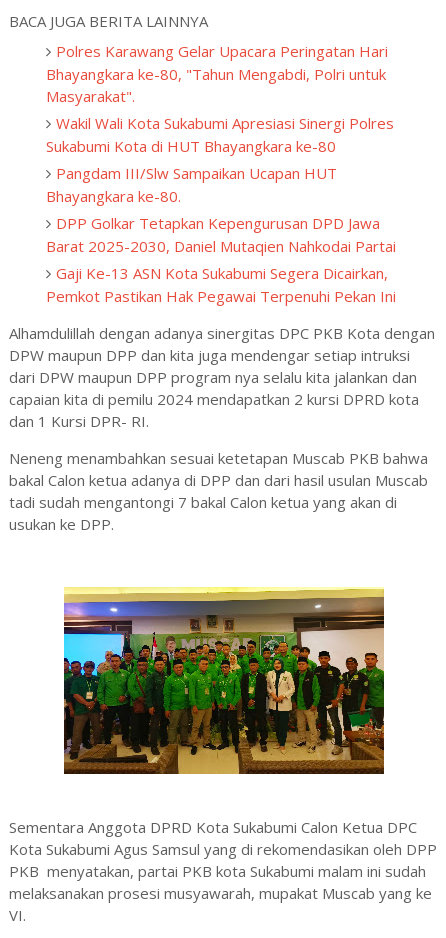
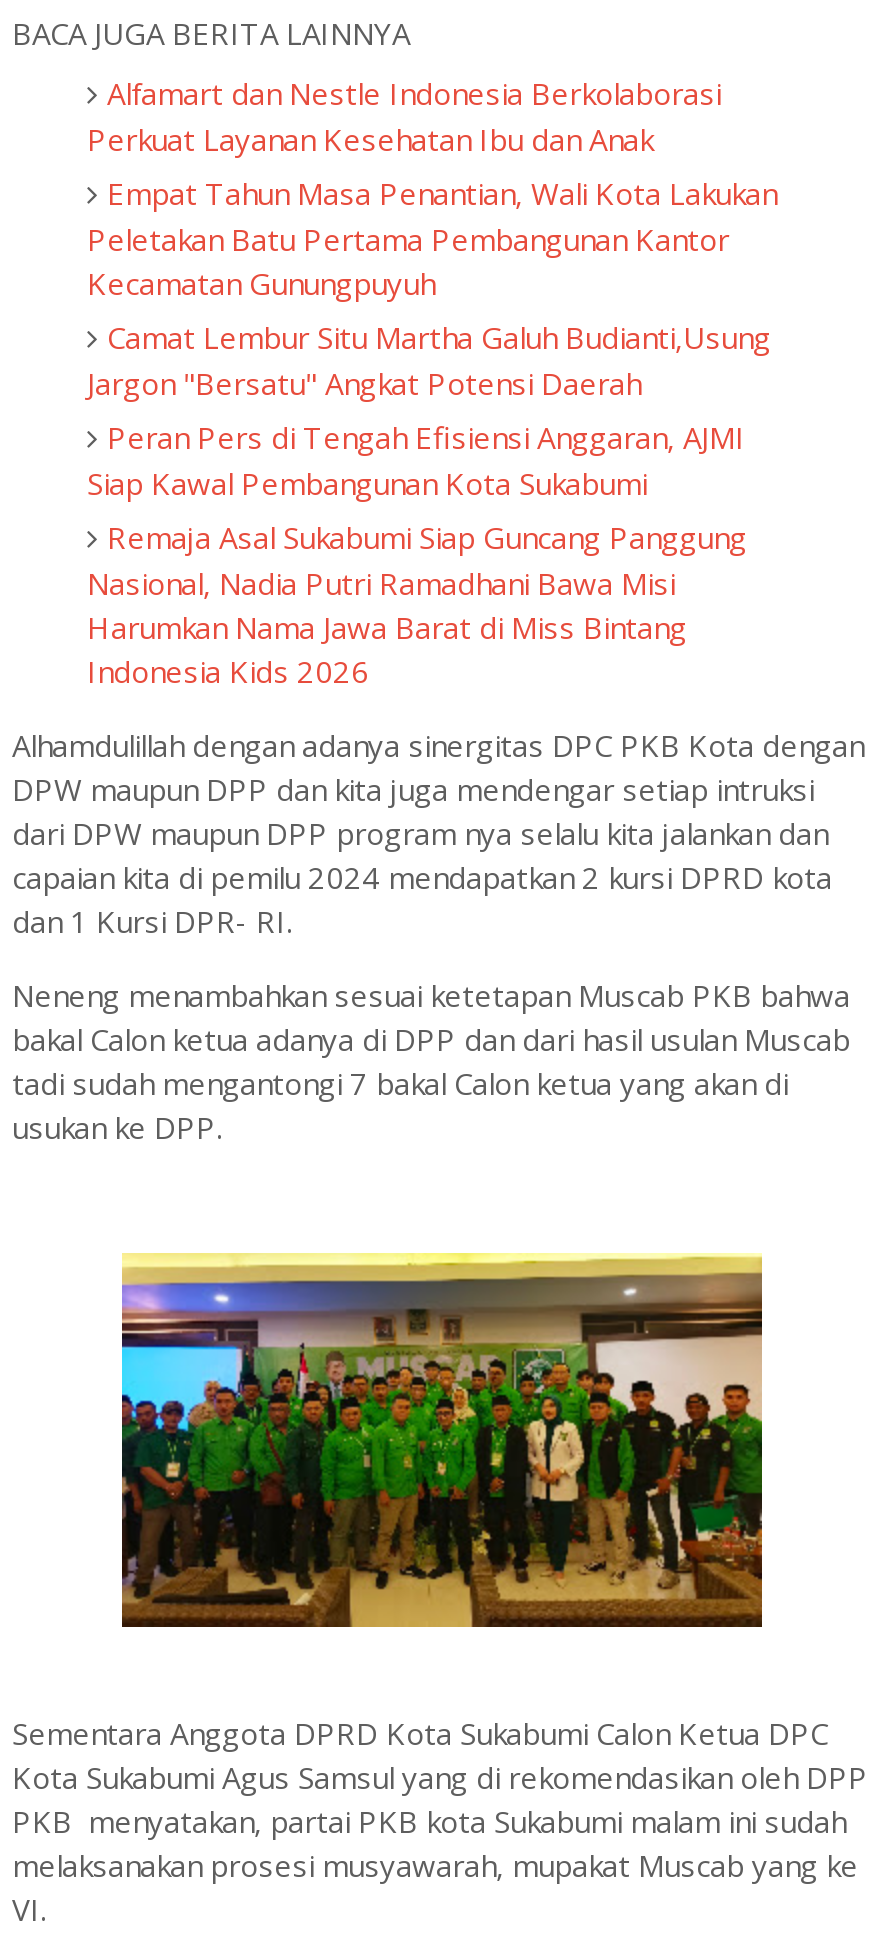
[46,40,396,305] Polres Karawang Gelar Upacara Peringatan Hari | Bhayangkara ke-80, "Tahun Mengabdi, Polri untuk | Masyarakat". | Wakil Wali Kota Sukabumi Apresiasi Sinergi Polres | Sukabumi Kota di HUT Bhayangkara ke-80 | Pangdam III/Slw Sampaikan Ucapan HUT | Bhayangkara ke-80. | DPP Golkar Tetapkan Kepengurusan DPD Jawa | Barat 2025-2030, Daniel Mutaqien Nahkodai Partai | Gaji Ke-13 ASN Kota Sukabumi Segera Dicairkan, | Pemkot Pastikan Hak Pegawai Terpenuhi Pekan Ini -> [87,72,777,690] Alfamart dan Nestle Indonesia Berkolaborasi | Perkuat Layanan Kesehatan Ibu dan Anak | Empat Tahun Masa Penantian, Wali Kota Lakukan | Peletakan Batu Pertama Pembangunan Kantor | Kecamatan Gunungpuyuh | Camat Lembur Situ Martha Galuh Budianti,Usung | Jargon "Bersatu" Angkat Potensi Daerah | Peran Pers di Tengah Efisiensi Anggaran, AJMI | Siap Kawal Pembangunan Kota Sukabumi | Remaja Asal Sukabumi Siap Guncang Panggung | Nasional, Nadia Putri Ramadhani Bawa Misi | Harumkan Nama Jawa Barat di Miss Bintang | Indonesia Kids 2026

